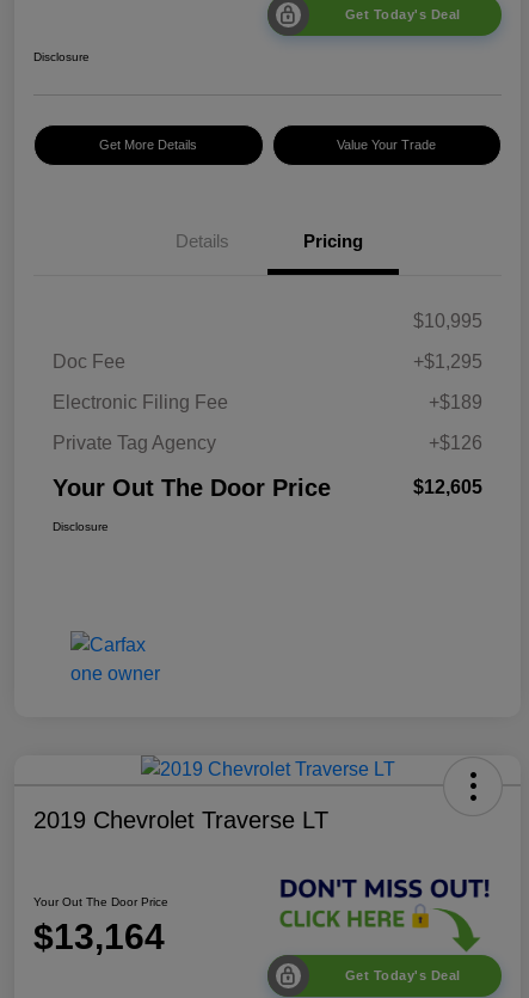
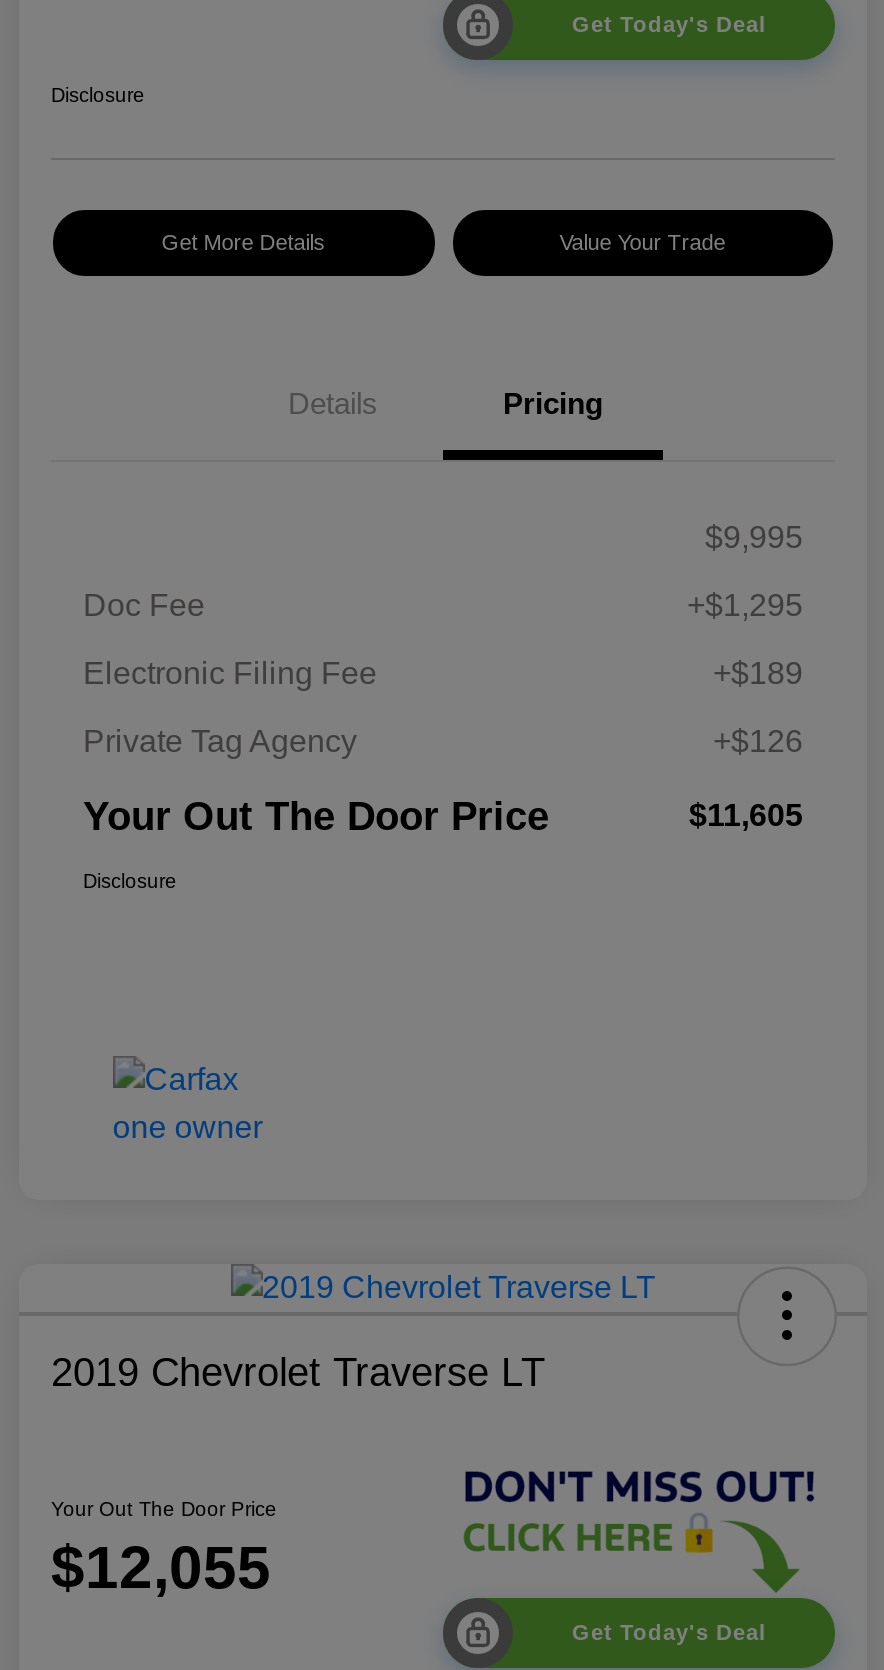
[413,311,482,331] $10,995 -> [705,520,803,554] $9,995
[413,477,482,497] $12,605 -> [689,798,803,832] $11,605
[33,917,165,956] $13,164 -> [51,1534,271,1600] $12,055

